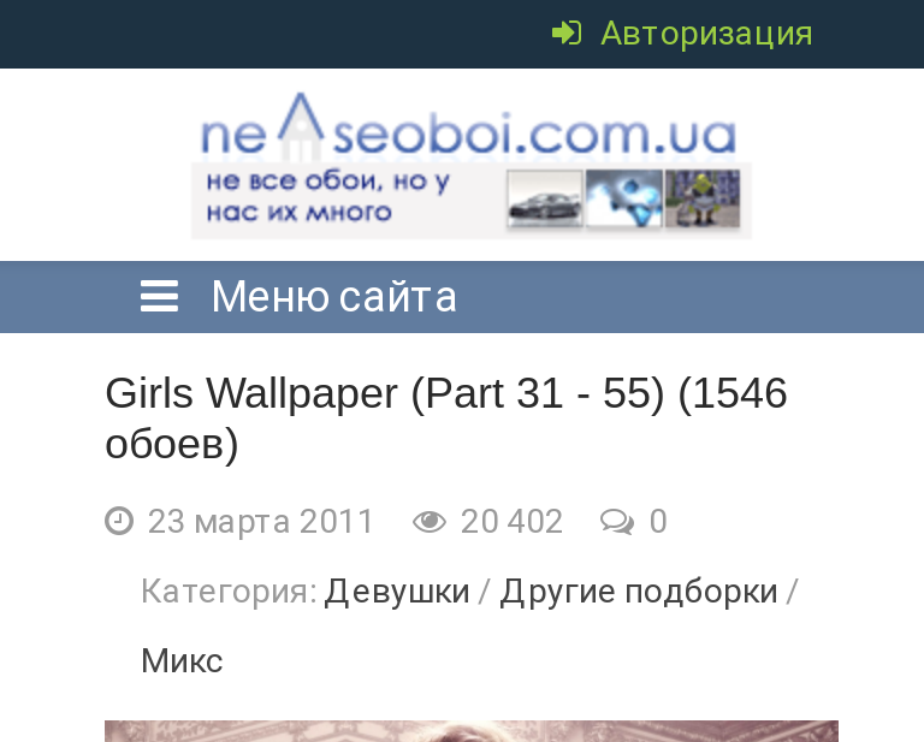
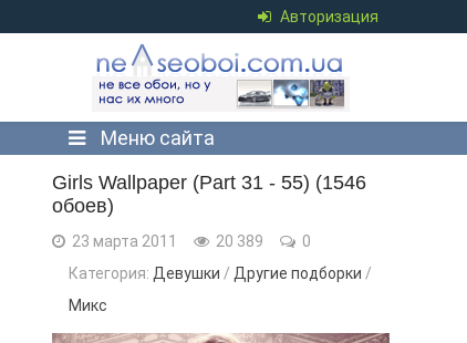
[141,501,668,540] 23 марта 2011 20 402 0 -> [69,232,311,250] 23 марта 2011 20 389 0

